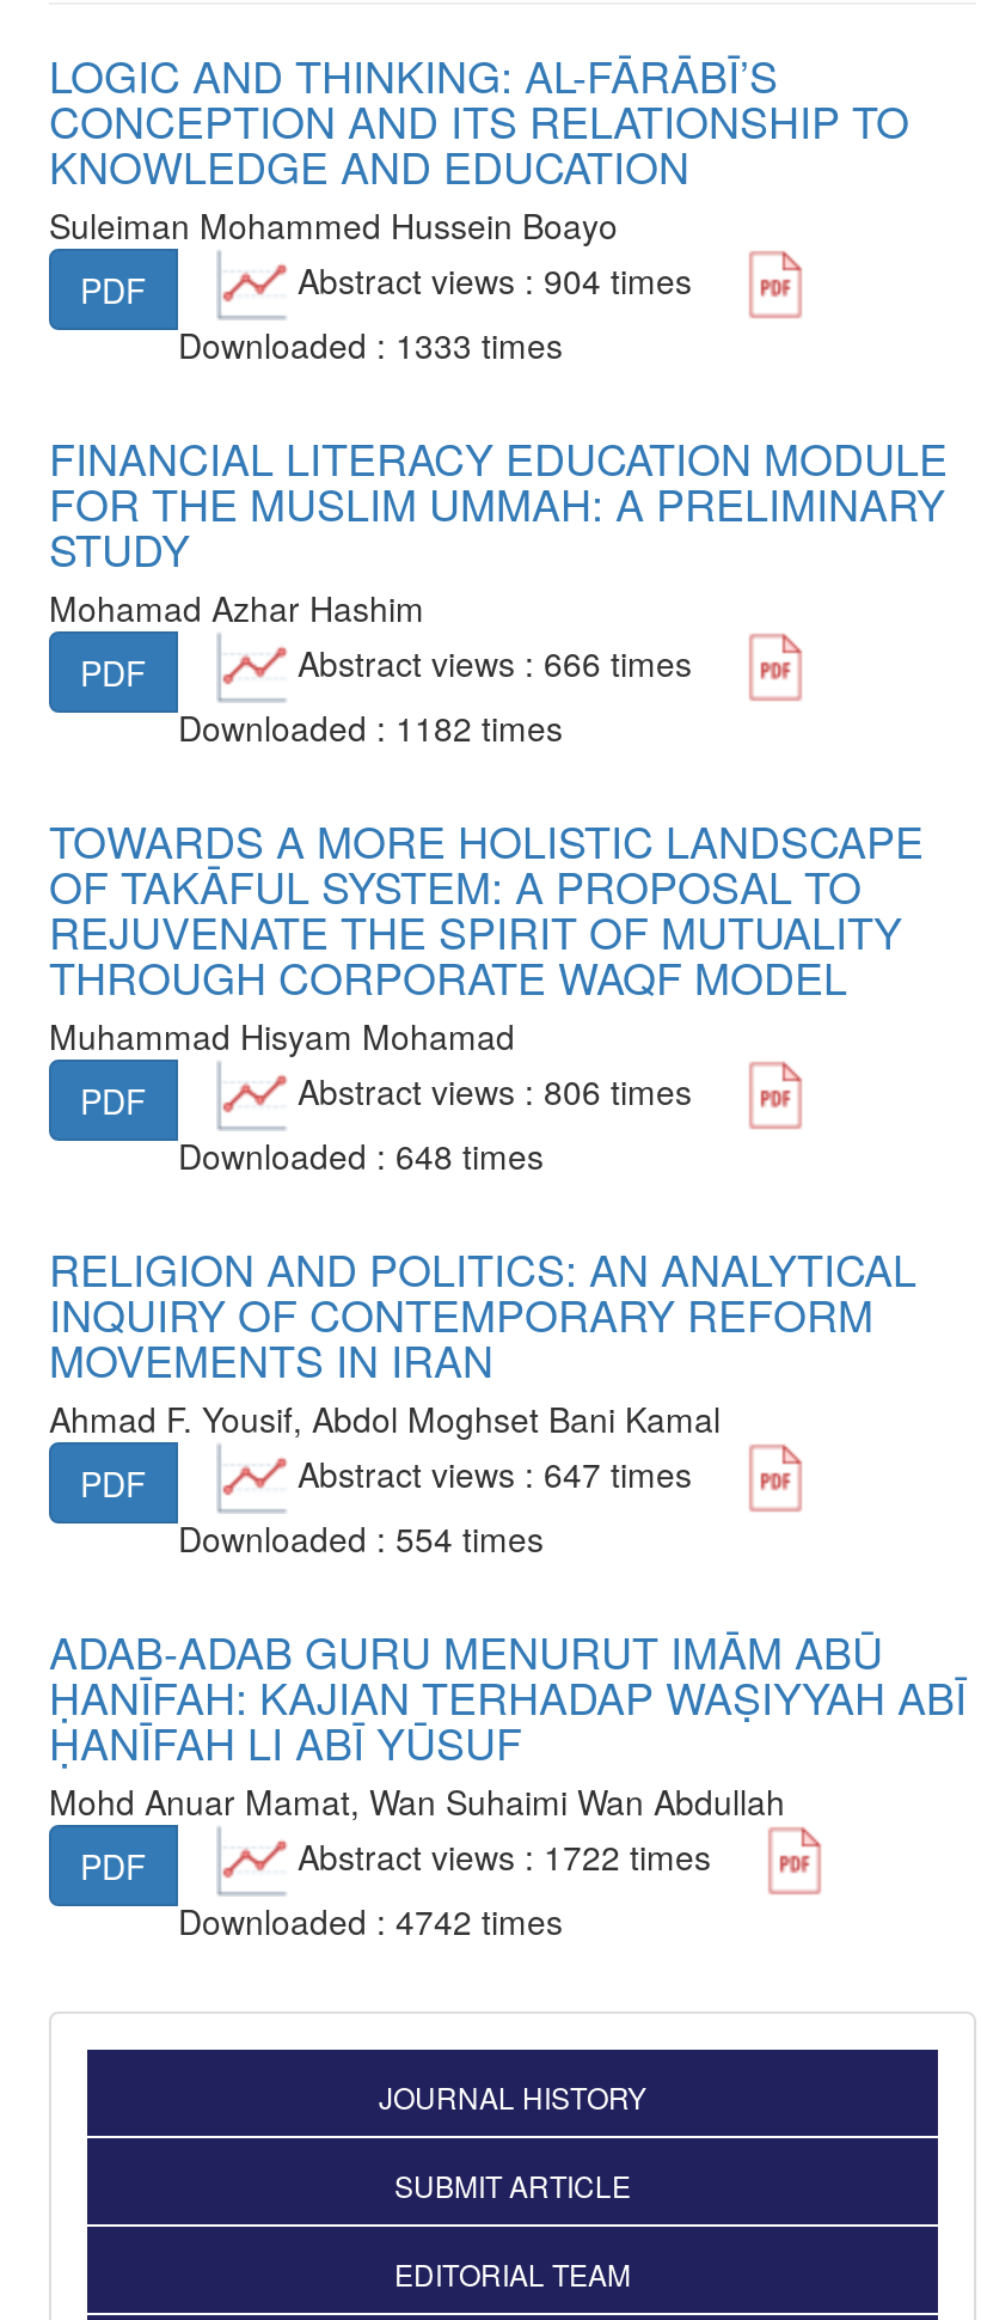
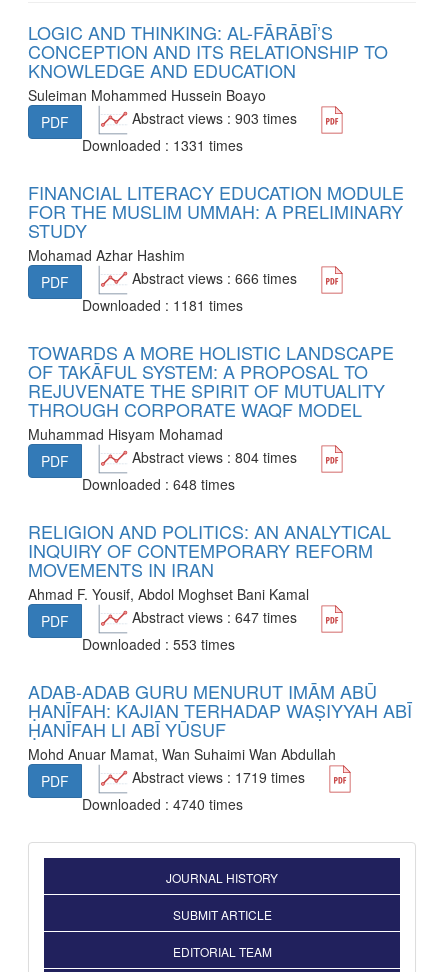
[288,255,740,303] Abstract views : 904 times -> [128,108,317,128] Abstract views : 903 times
[178,320,563,368] Downloaded : 1333 times -> [82,135,243,155] Downloaded : 1331 times
[178,703,563,751] Downloaded : 1182 times -> [82,295,243,315] Downloaded : 1181 times
[288,1066,740,1114] Abstract views : 806 times -> [128,447,317,467] Abstract views : 804 times
[178,1514,544,1562] Downloaded : 554 times -> [82,634,235,654] Downloaded : 553 times
[288,1831,759,1879] Abstract views : 1722 times -> [128,767,325,787] Abstract views : 1719 times
[178,1897,563,1944] Downloaded : 4742 times -> [82,794,243,814] Downloaded : 4740 times

